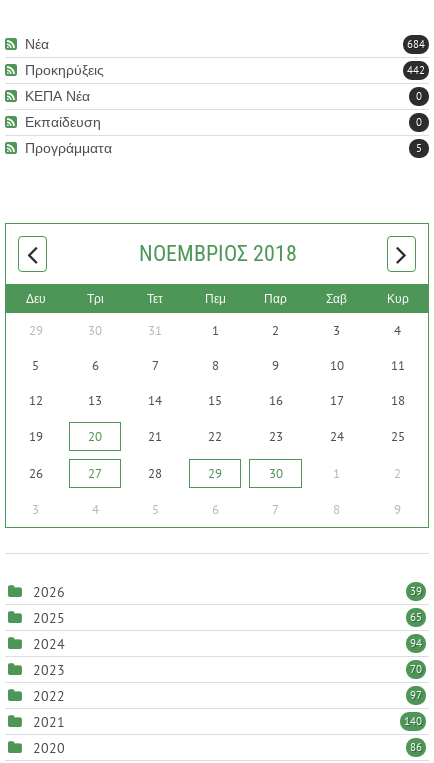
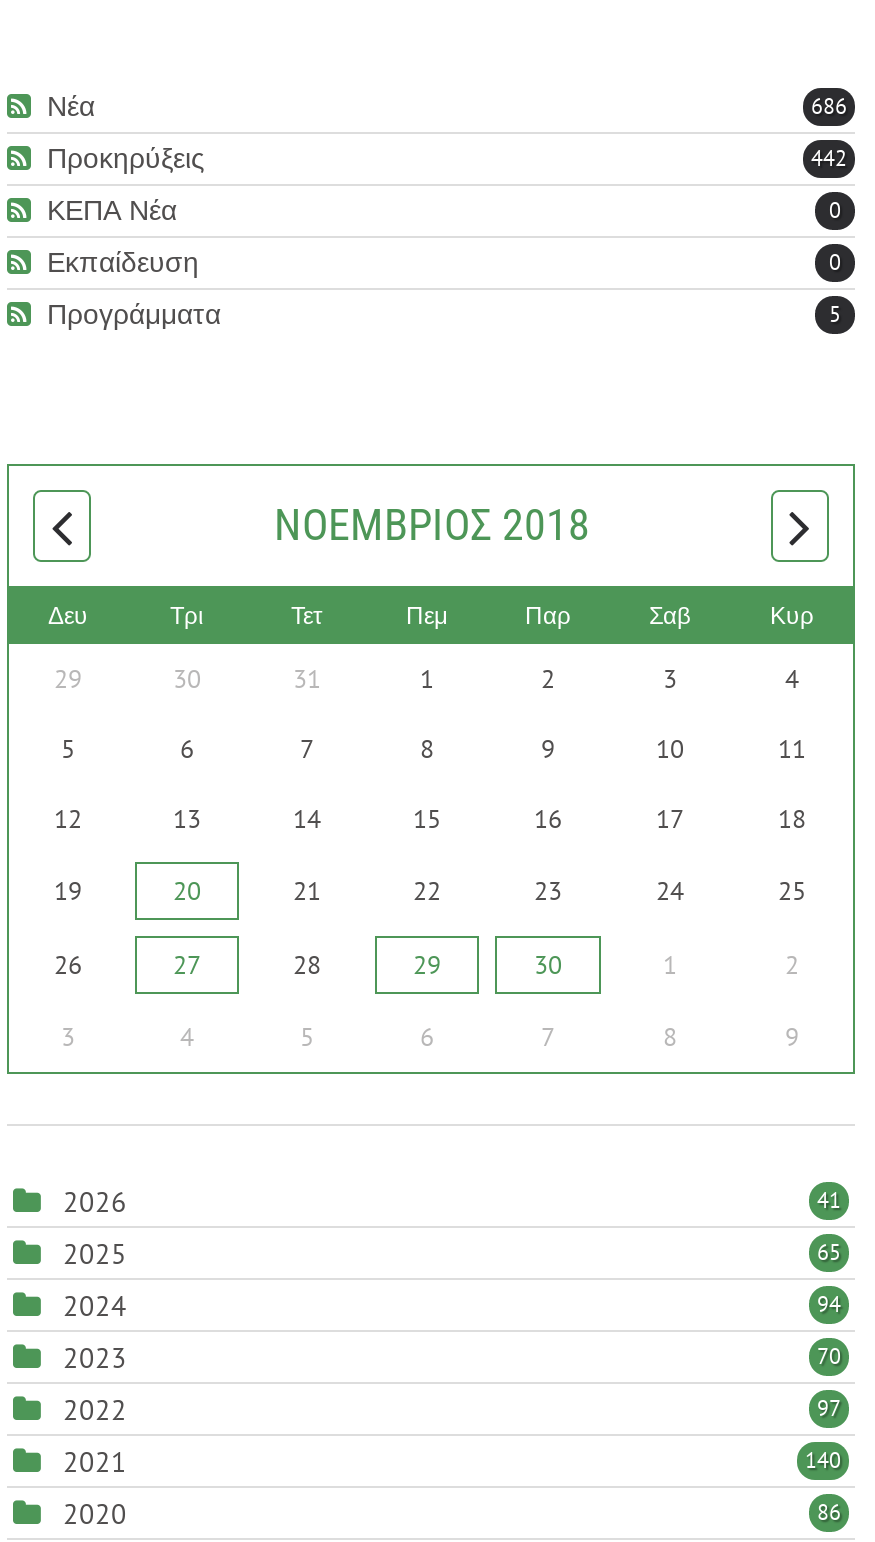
[407,37,425,51] 684 -> [811,92,847,120] 686
[410,584,422,598] 39 -> [817,1186,841,1214] 41

